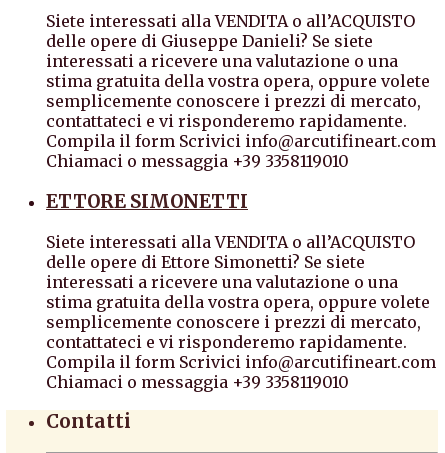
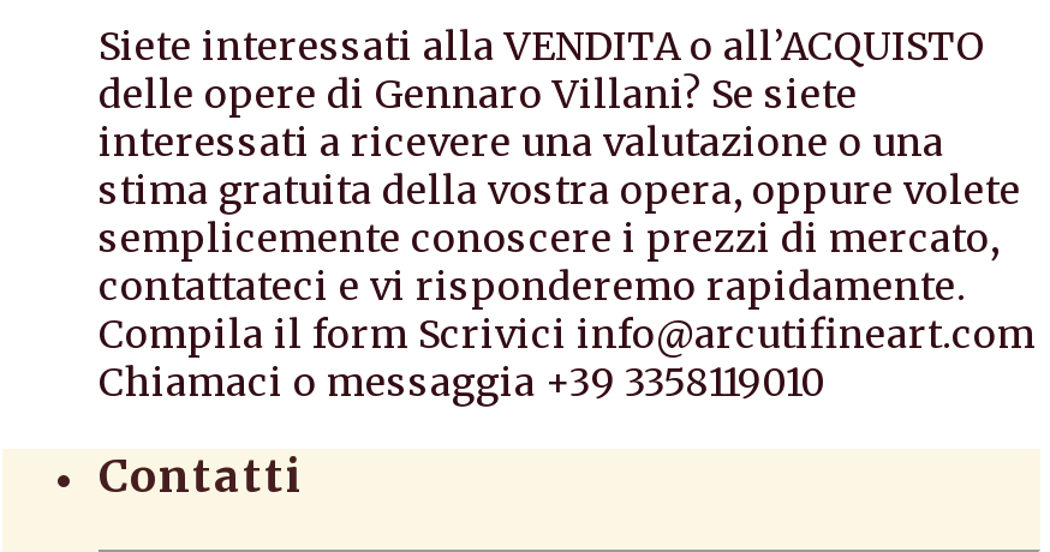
[46,31,436,272] delle opere di Giuseppe Danieli? Se siete | interessati a ricevere una valutazione o una | stima gratuita della vostra opera, oppure volete | semplicemente conoscere i prezzi di mercato, | contattateci e vi risponderemo rapidamente. | Compila il form Scrivici info@arcutifineart.com | Chiamaci o messaggia +39 3358119010 | ETTORE SIMONETTI | Siete interessati alla VENDITA o all’ACQUISTO | delle opere di Ettore Simonetti? Se siete -> [99,69,858,117] delle opere di Gennaro Villani? Se siete

